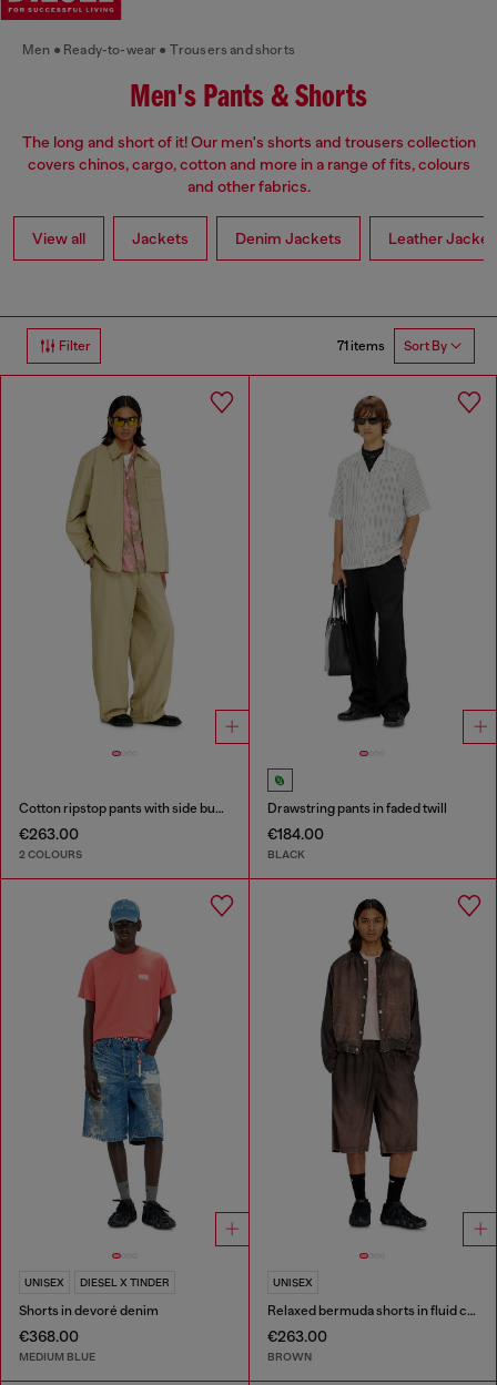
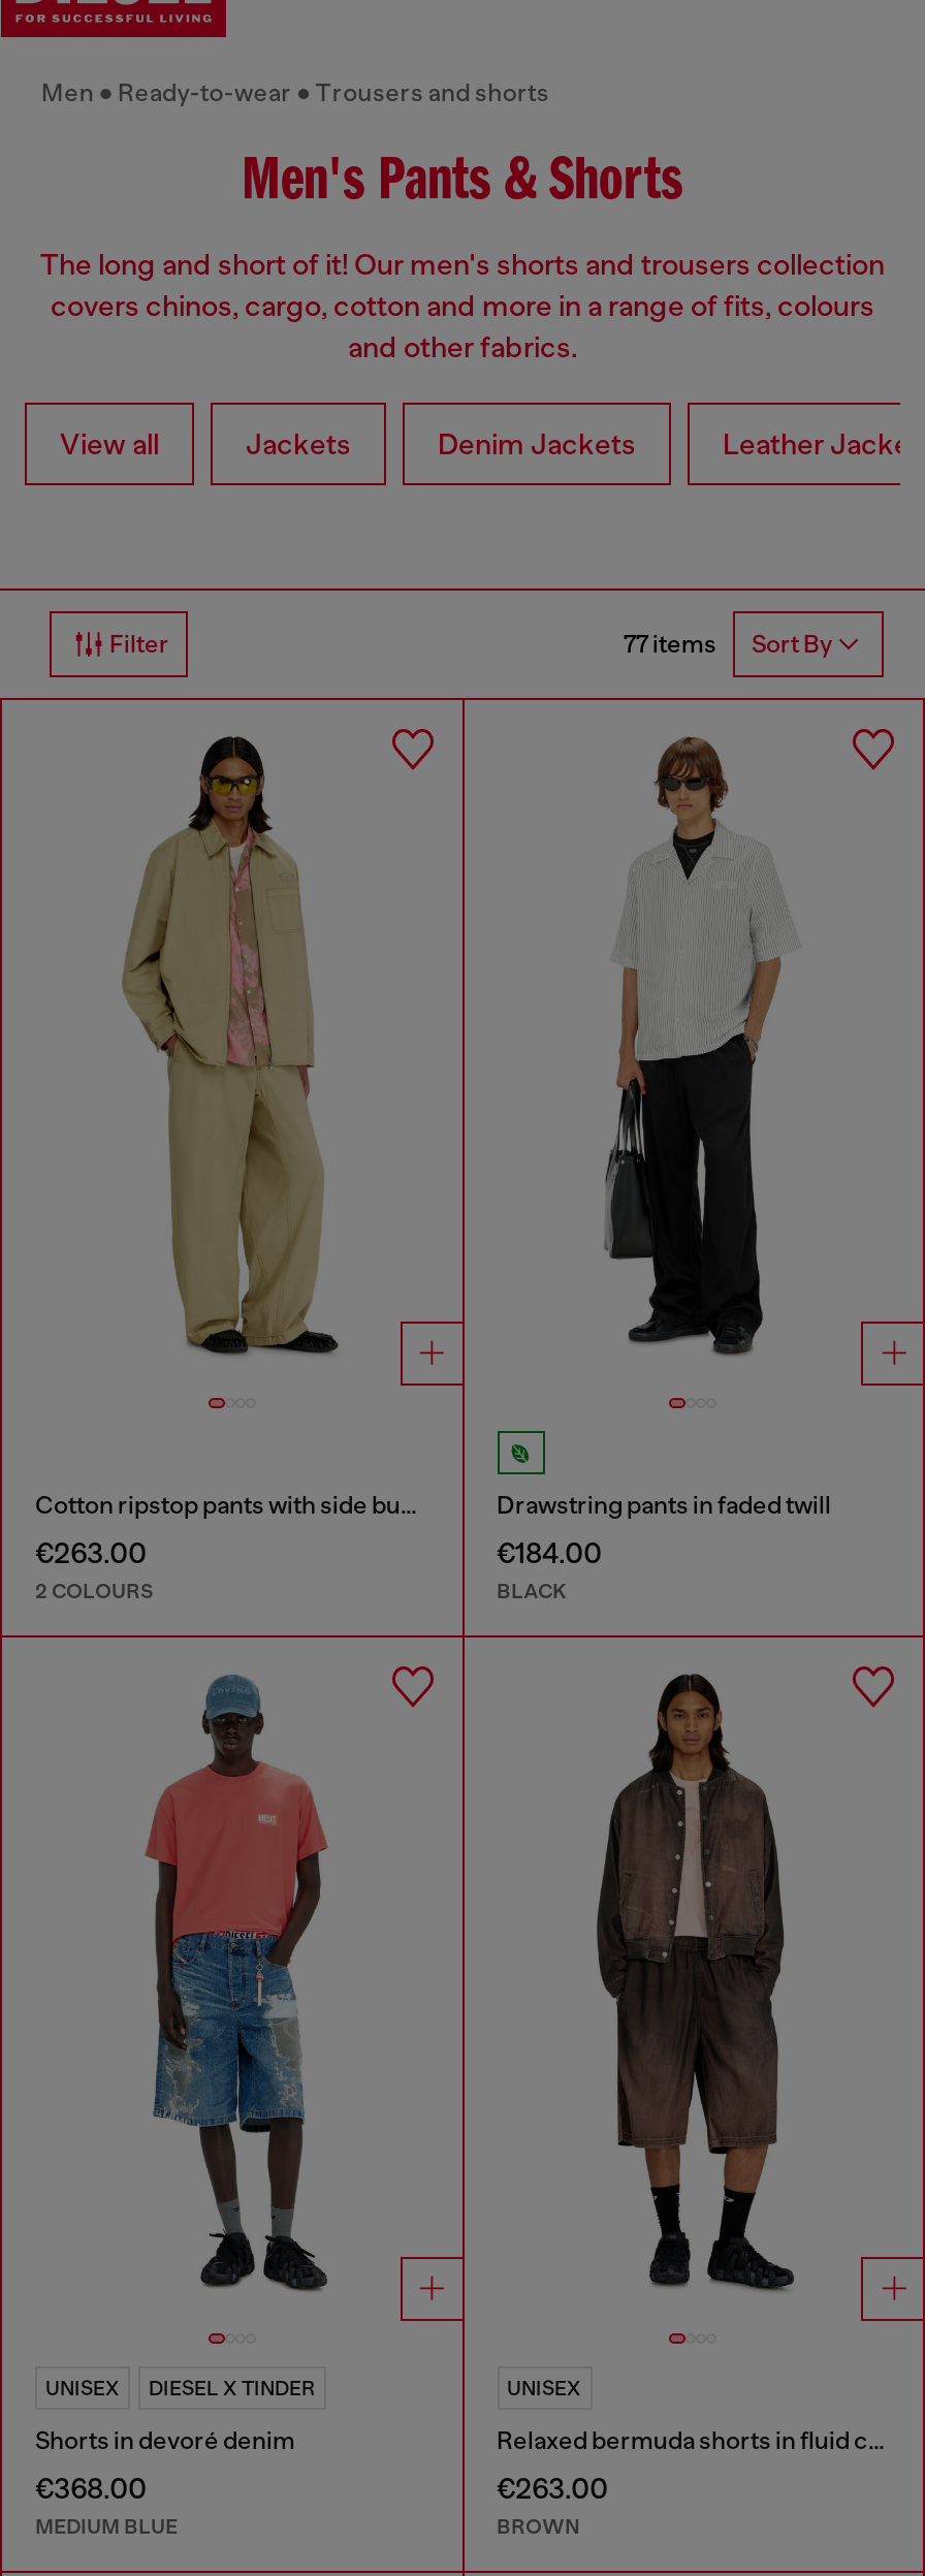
[337,338,447,354] 71 items Sort By -> [624,630,832,660] 77 items Sort By

